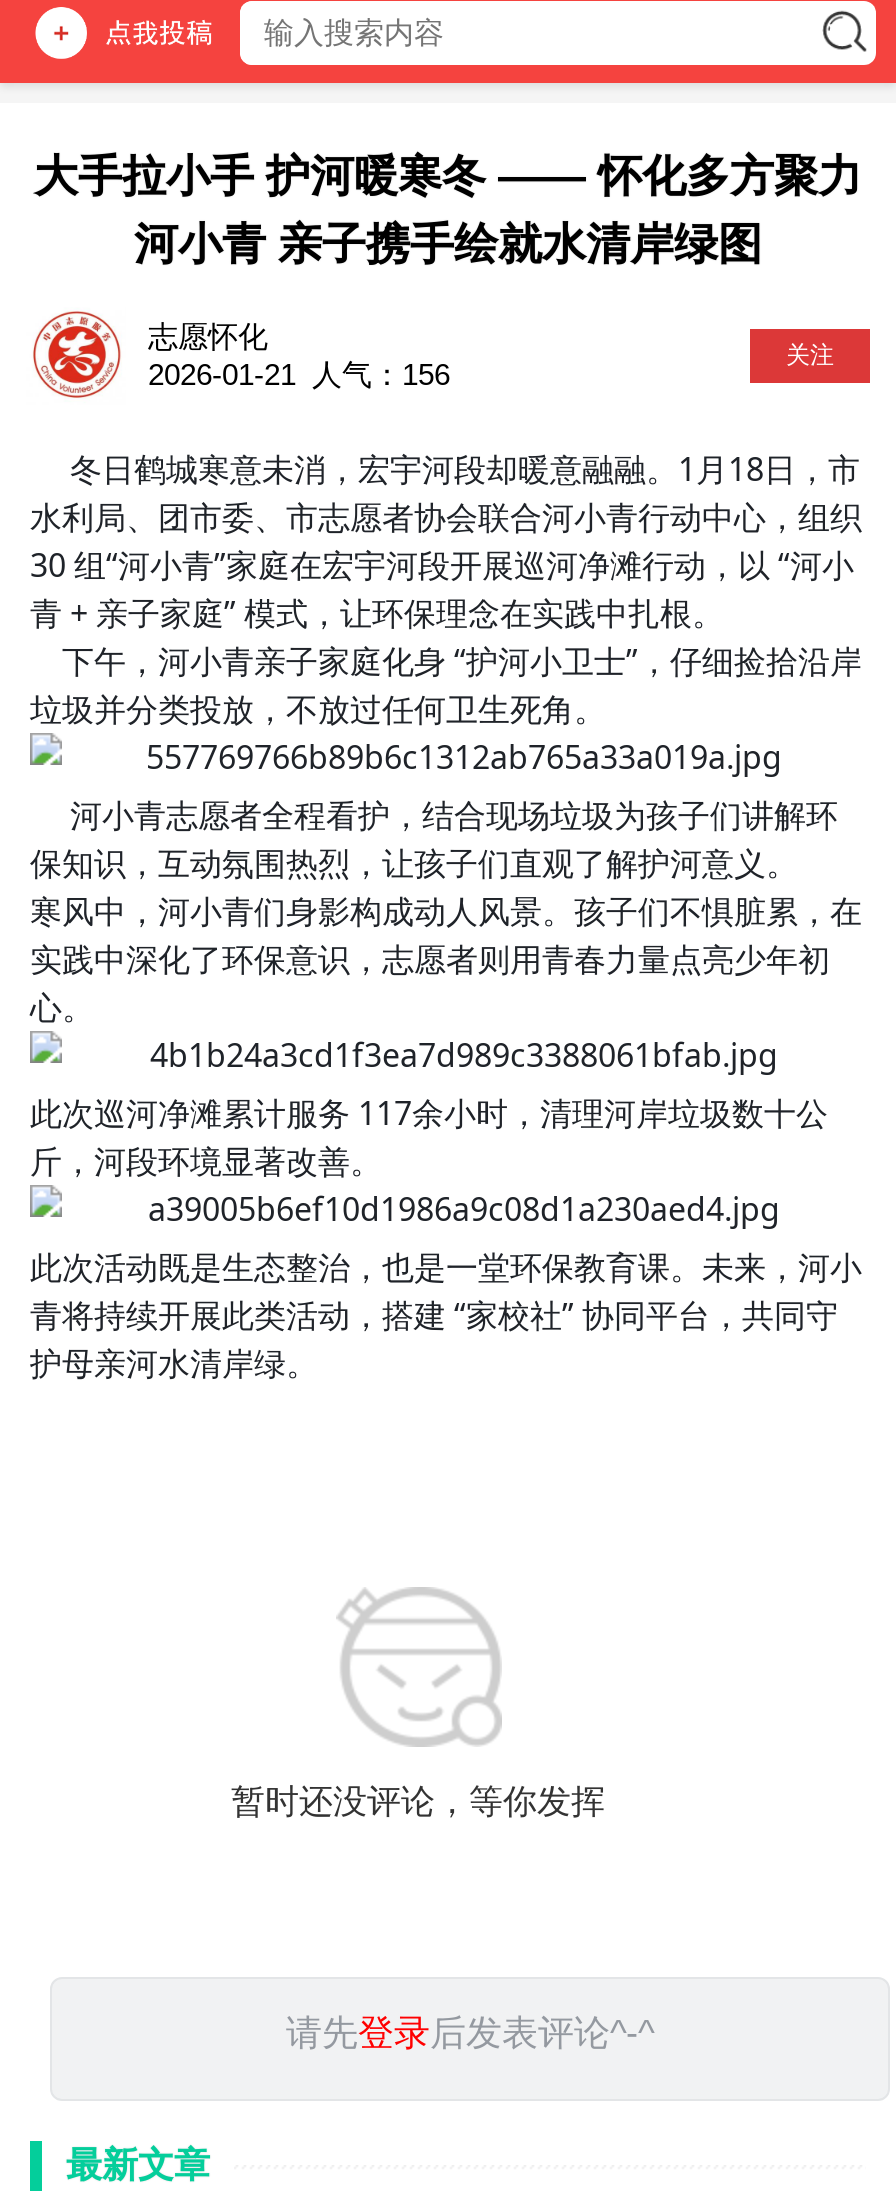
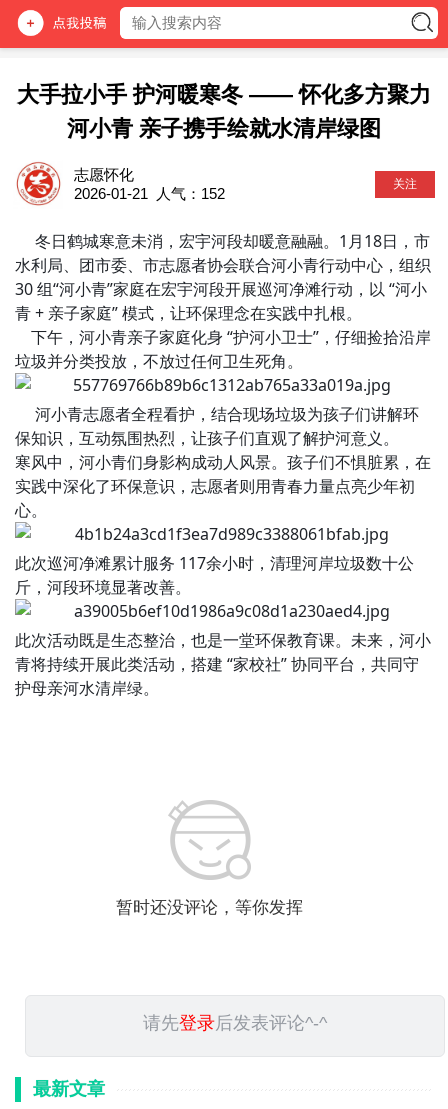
[148,357,450,391] 2026-01-21 人气：156 -> [74,185,225,202] 2026-01-21 人气：152

